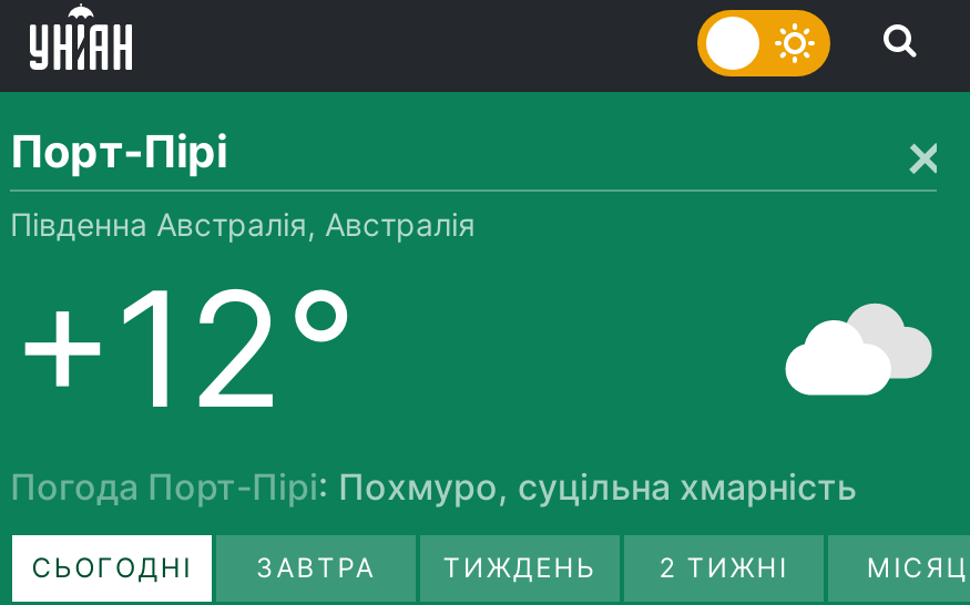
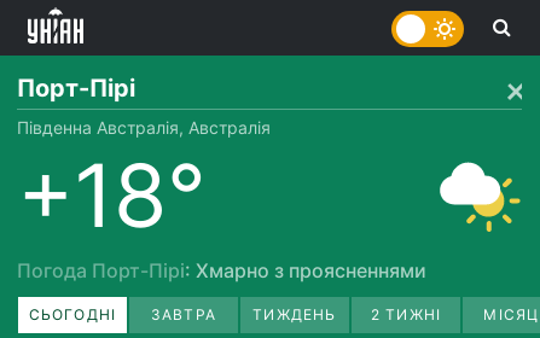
[10,252,358,444] +12° -> [17,142,207,247] +18°
[10,287,935,509] [image] | Погода Порт-Пірі: Похмуро, суцільна хмарність -> [17,161,521,282] [image] | Погода Порт-Пірі: Хмарно з проясненнями

